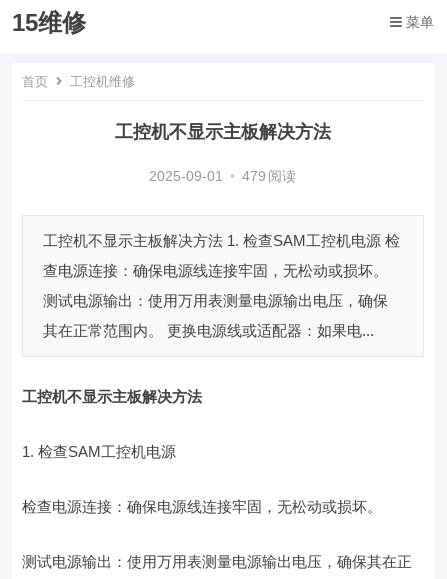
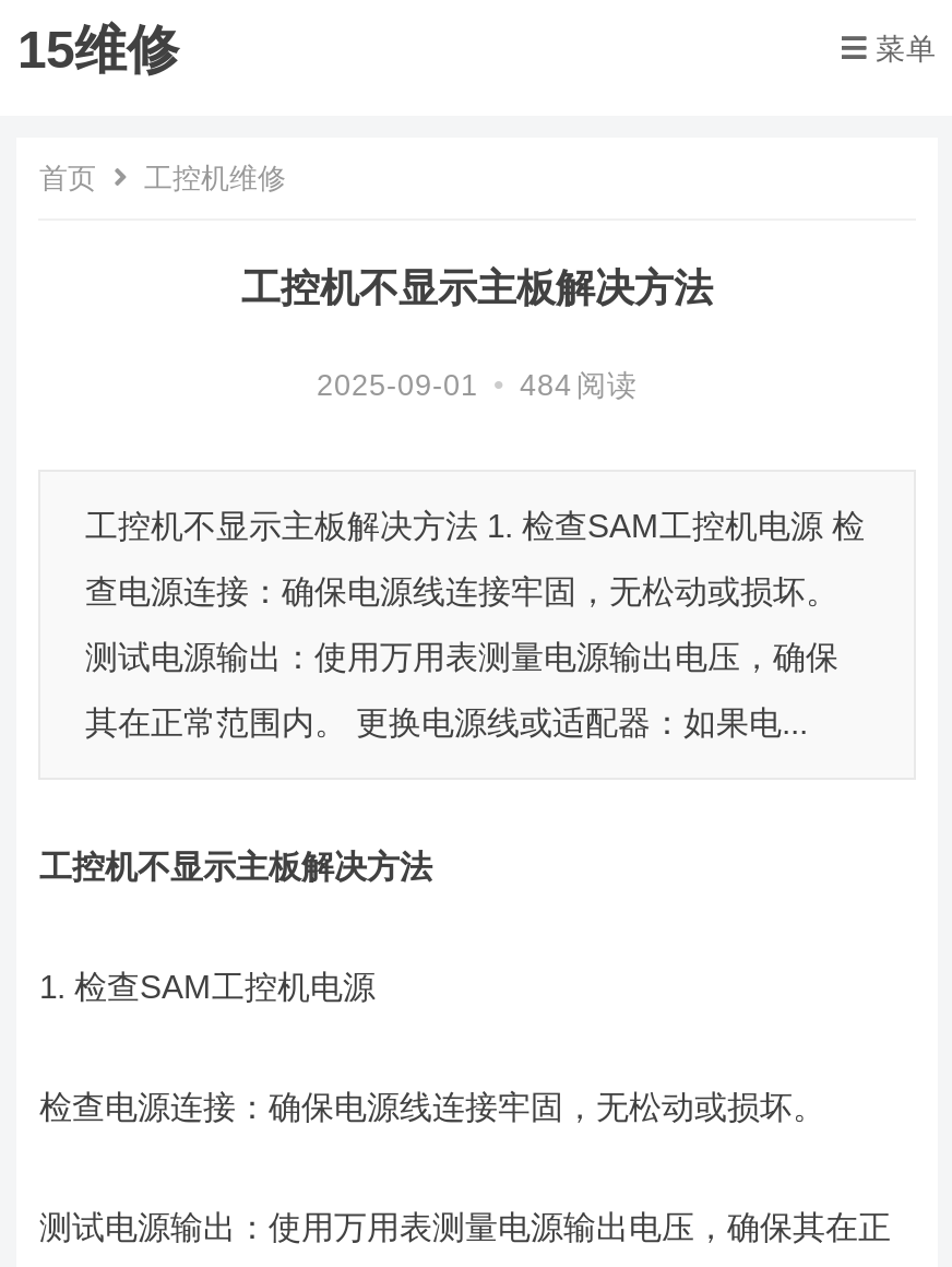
[149,169,296,184] 2025-09-01 • 479 阅读 -> [317,369,638,402] 2025-09-01 • 484 阅读

